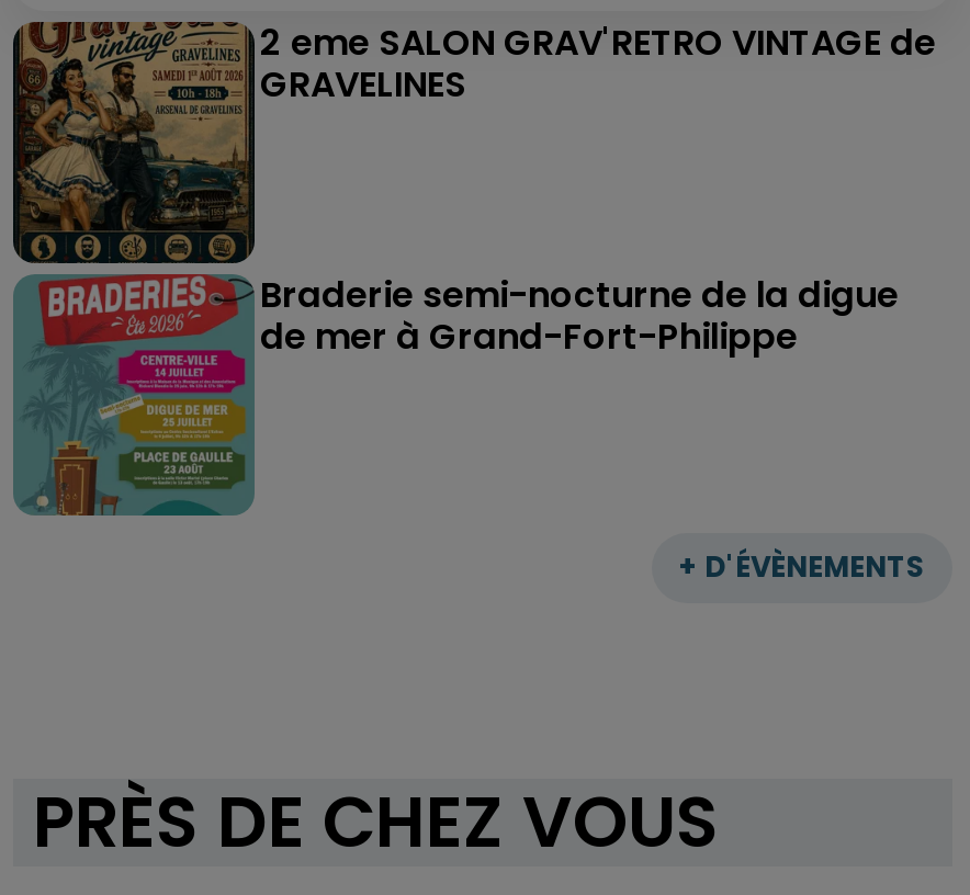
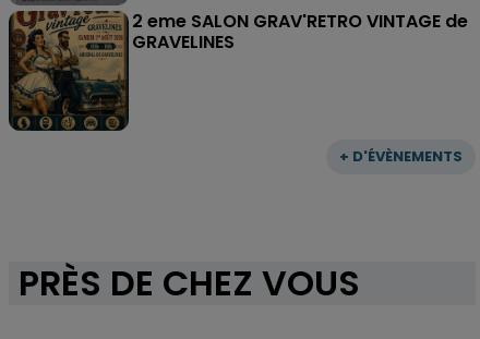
[15,270,899,518] [image] | Braderie semi-nocturne de la digue | de mer à Grand-Fort-Philippe -> none

